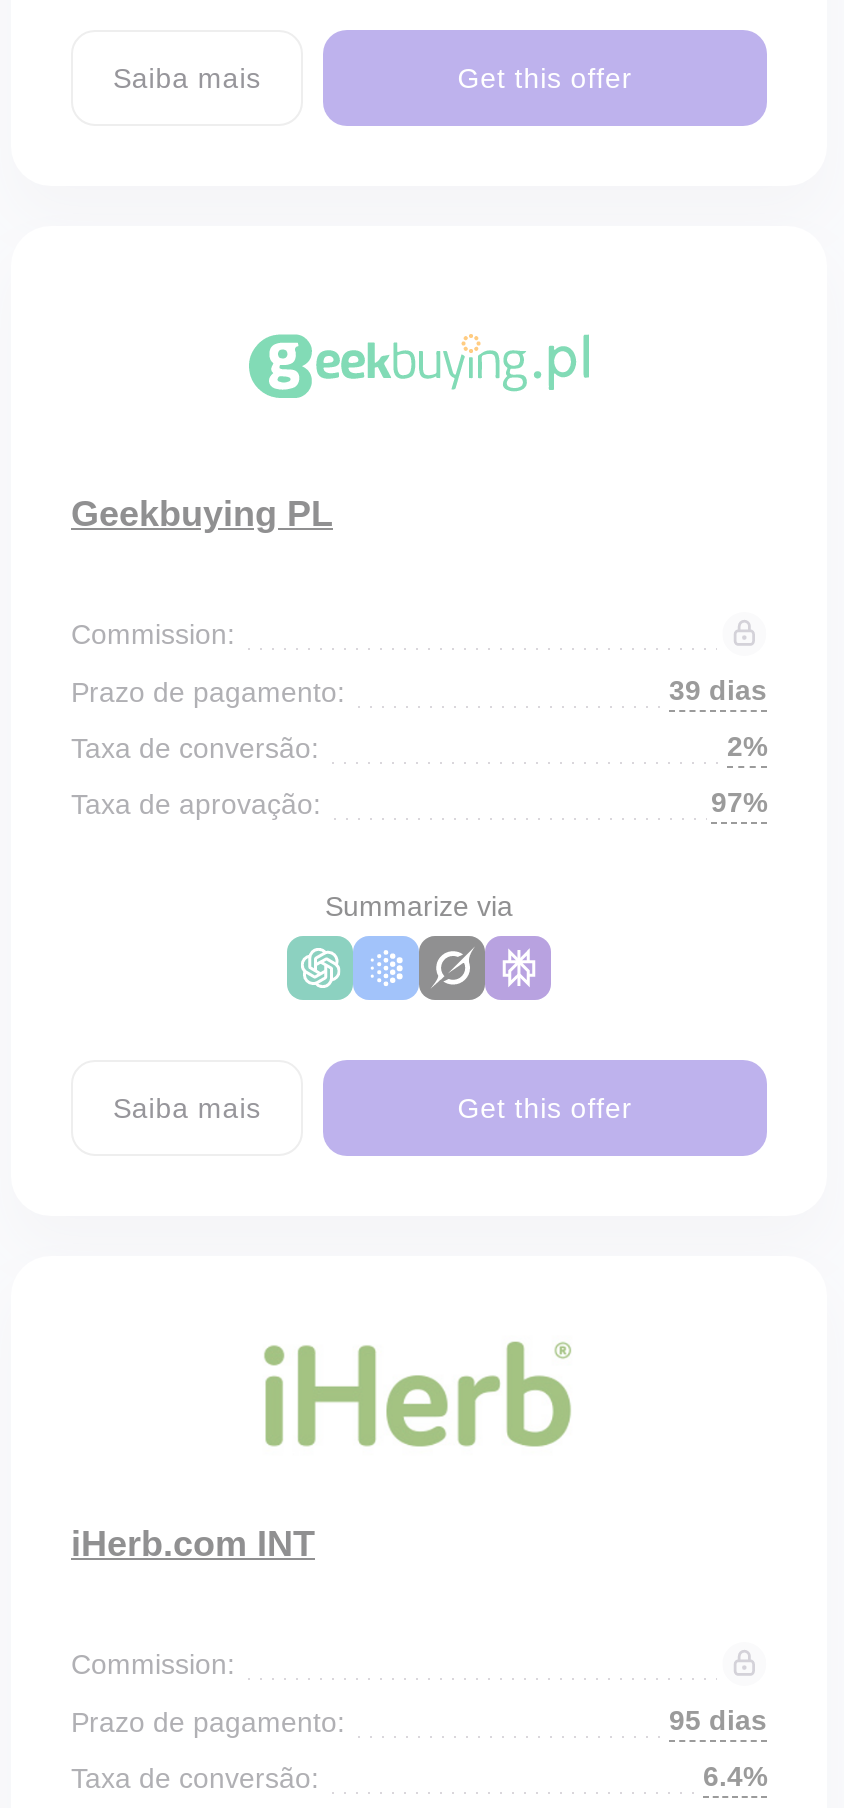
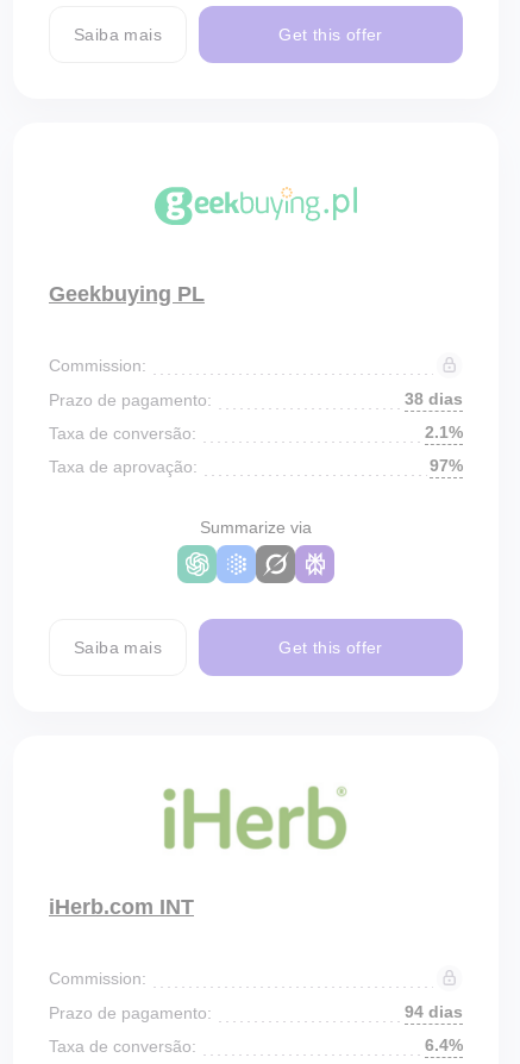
[669,674,767,706] 39 dias -> [405,389,463,408] 38 dias
[727,730,767,762] 2% -> [425,423,463,442] 2.1%
[669,1704,767,1736] 95 dias -> [405,1002,463,1021] 94 dias

